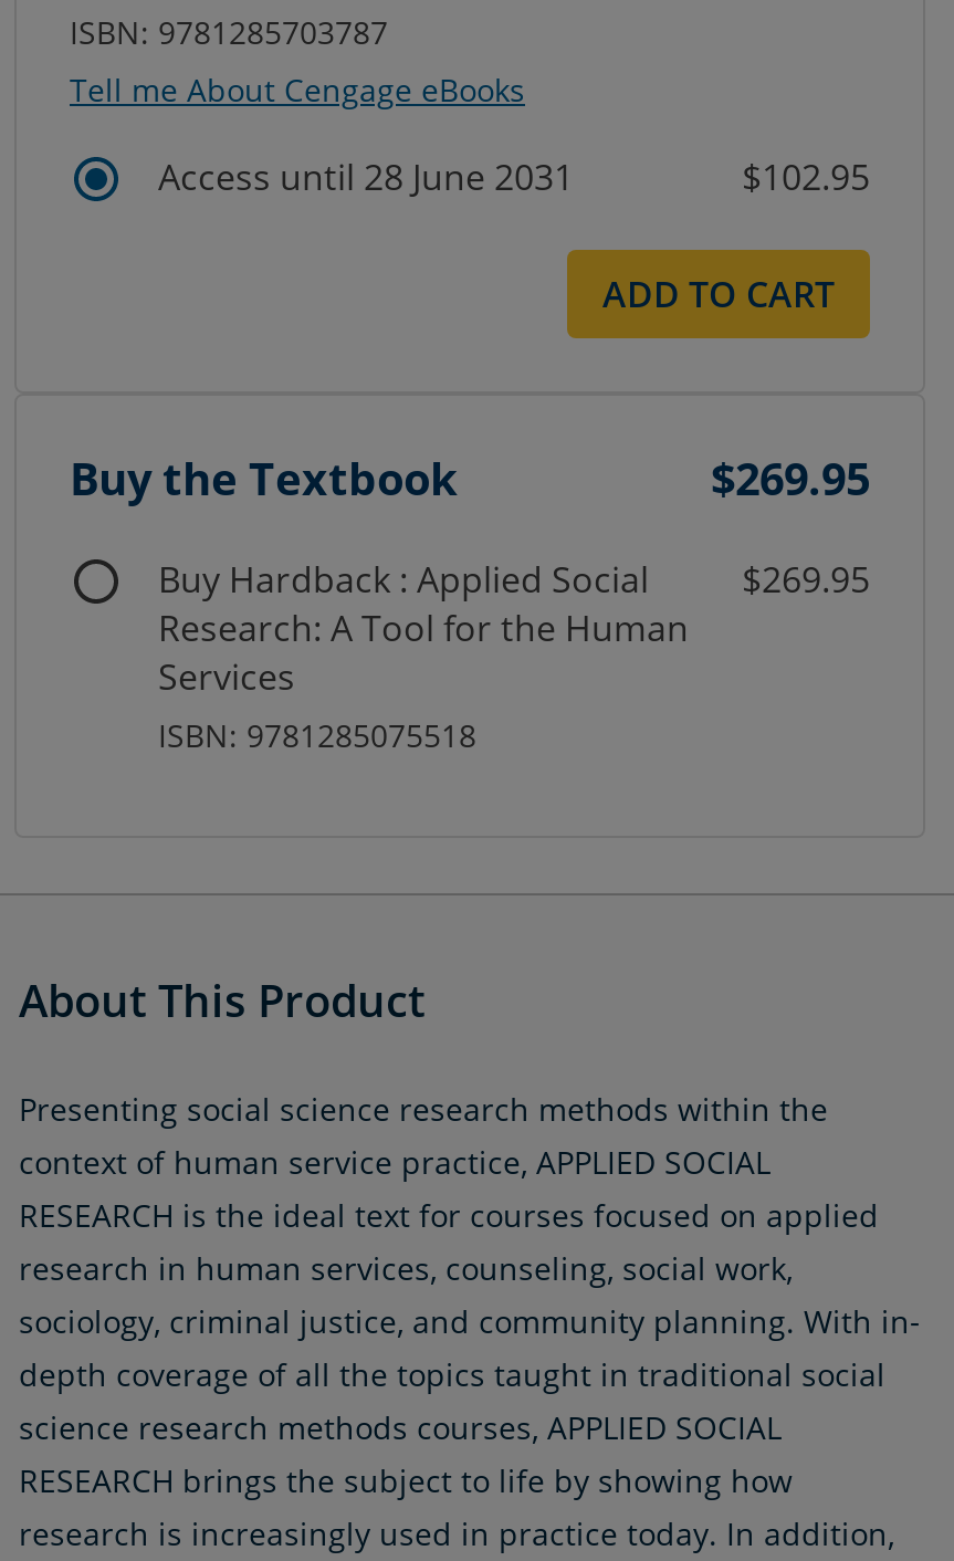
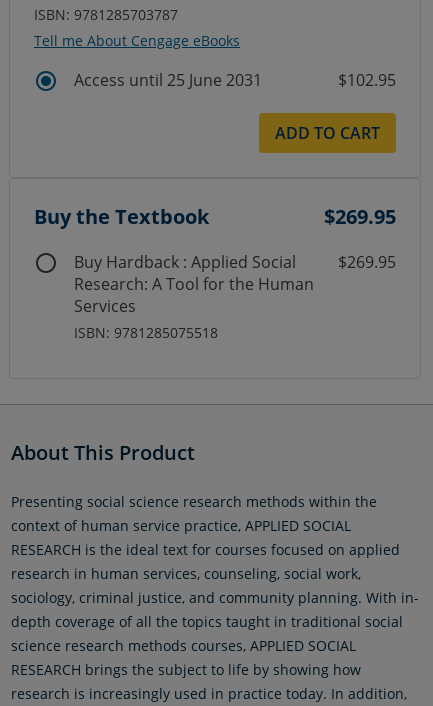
[158,152,574,201] Access until 28 June 2031 -> [74,69,262,91] Access until 25 June 2031

